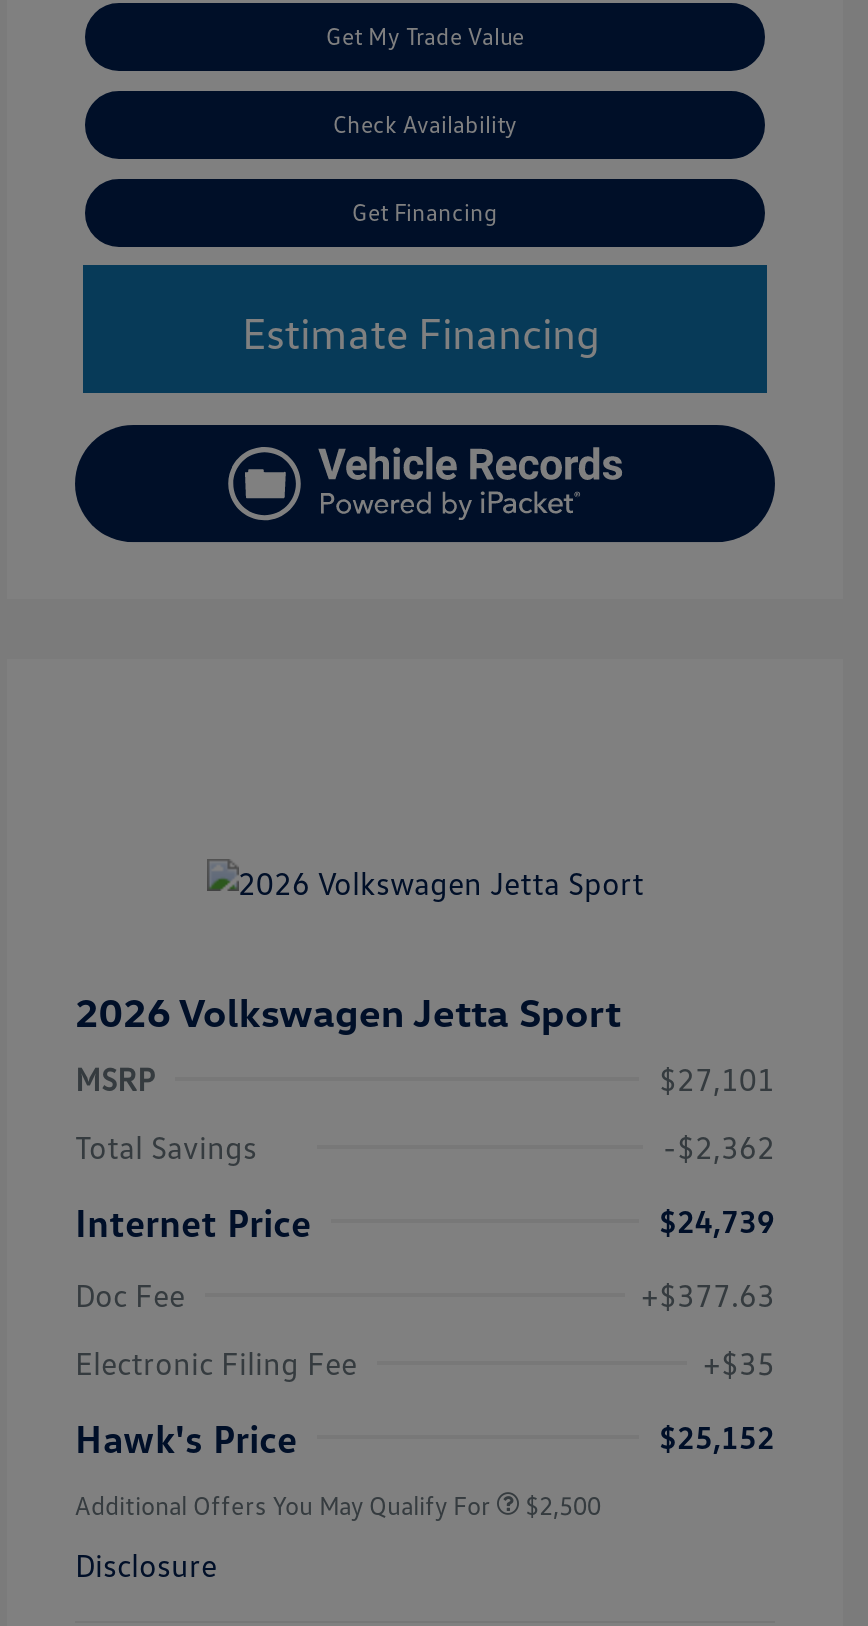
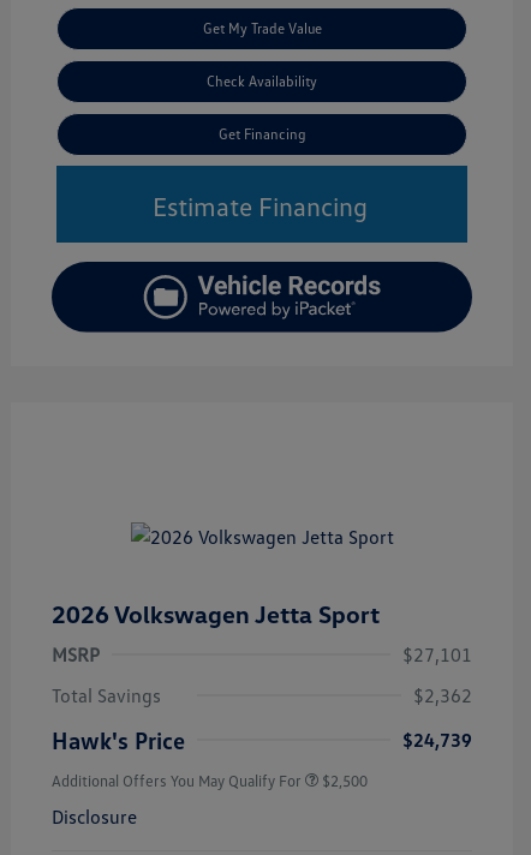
[75,1127,775,1383] -$2,362 | Internet Price | $24,739 | Doc Fee | +$377.63 | Electronic Filing Fee | +$35 -> [413,683,472,707] $2,362
[659,1417,775,1457] $25,152 -> [402,727,472,751] $24,739

